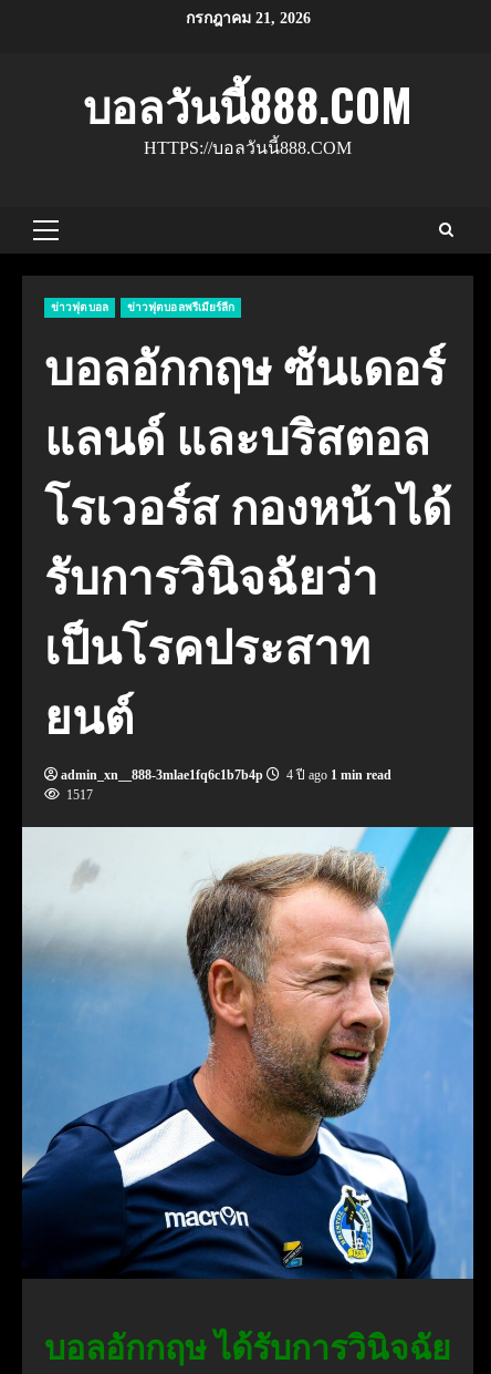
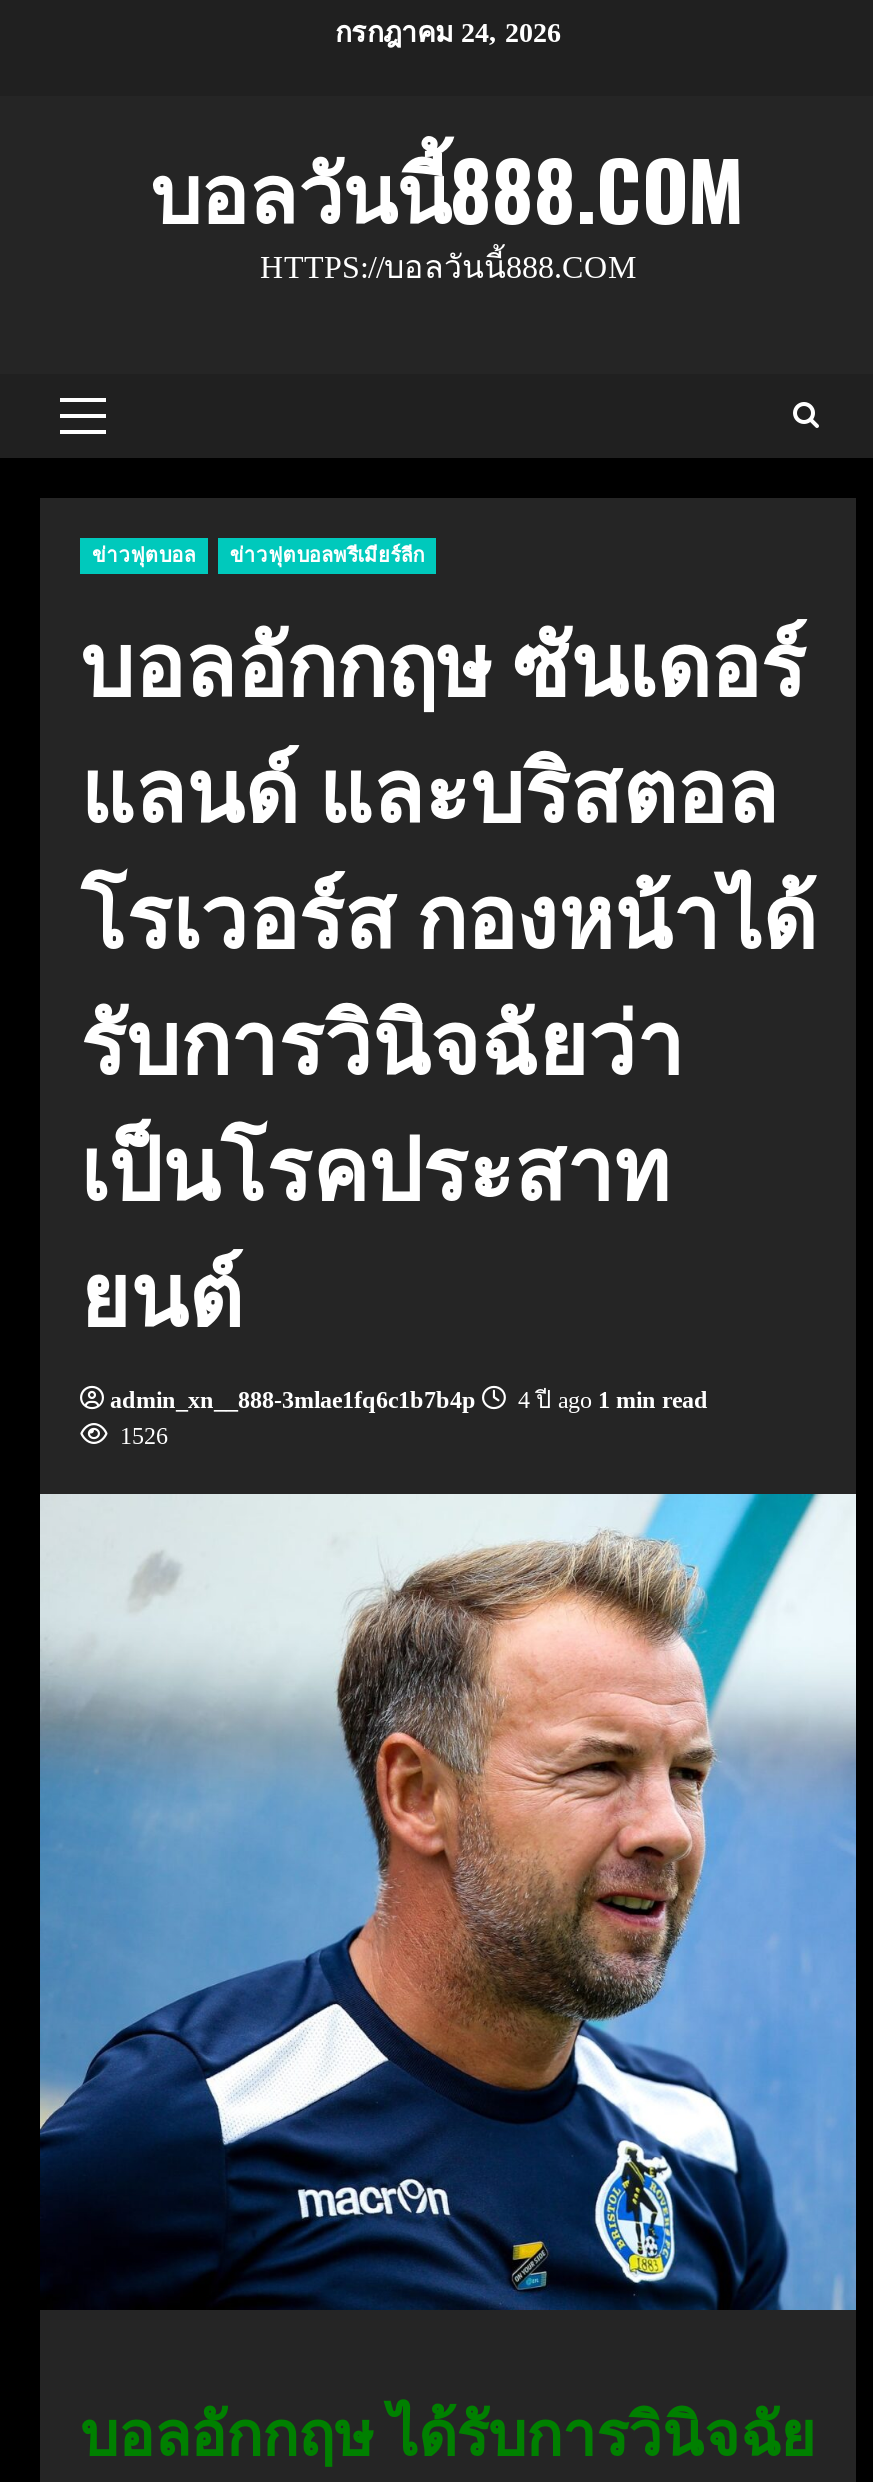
[185,9,310,26] กรกฎาคม 21, 2026 -> [335,17,561,47] กรกฎาคม 24, 2026
[66,787,93,803] 1517 -> [120,1422,168,1450] 1526

